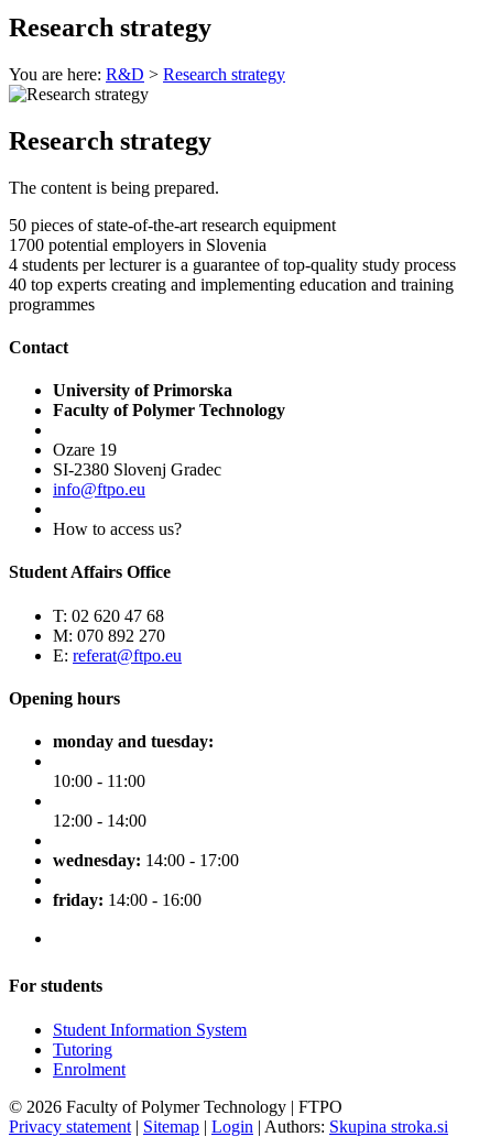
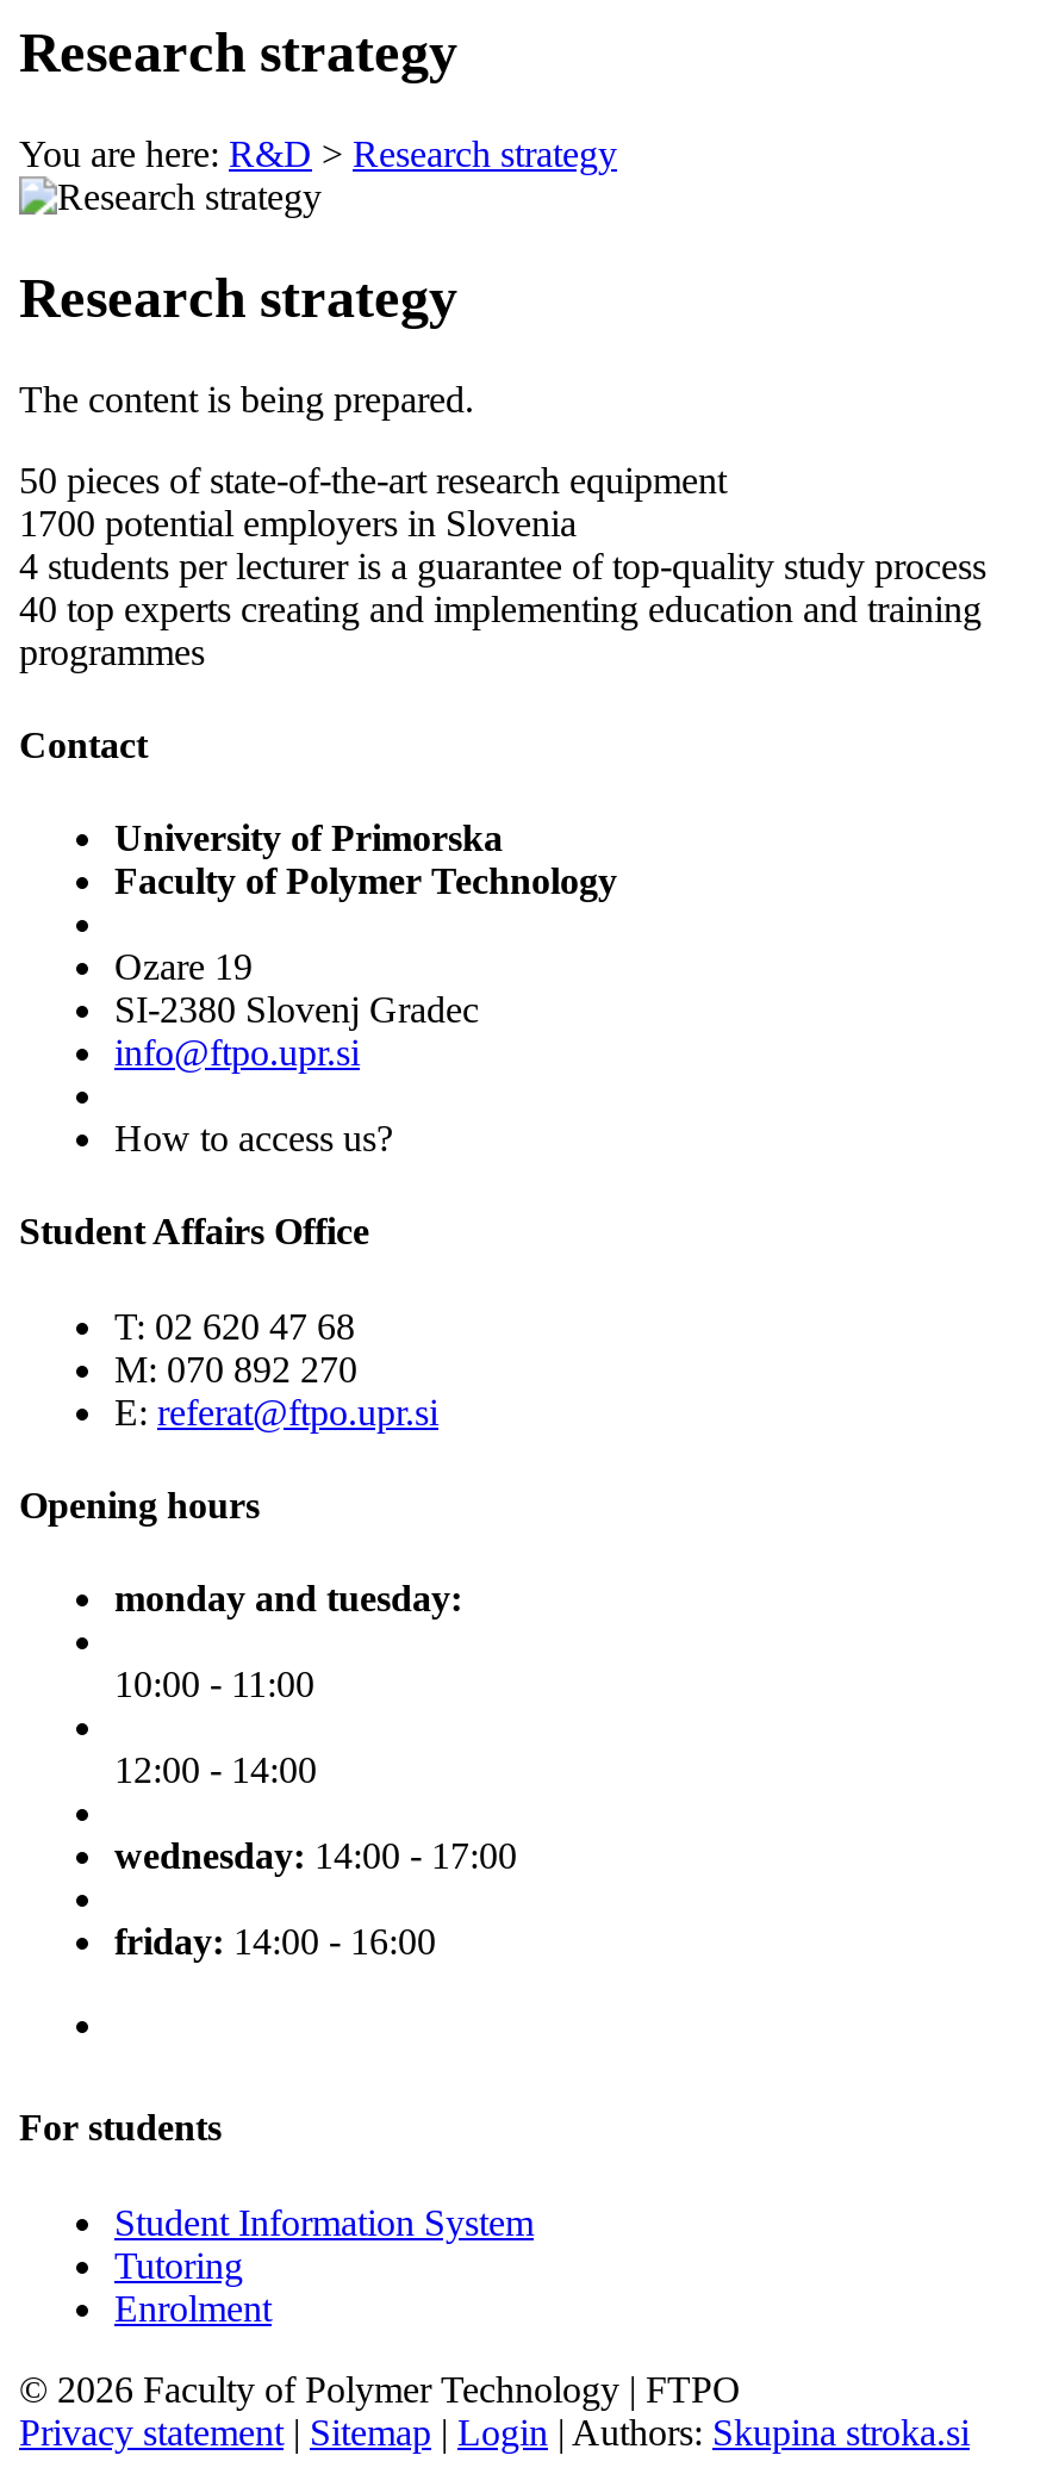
[53,480,145,499] info@ftpo.eu -> [114,1033,360,1073] info@ftpo.upr.si
[53,646,182,664] E: referat@ftpo.eu -> [114,1391,438,1432] E: referat@ftpo.upr.si

